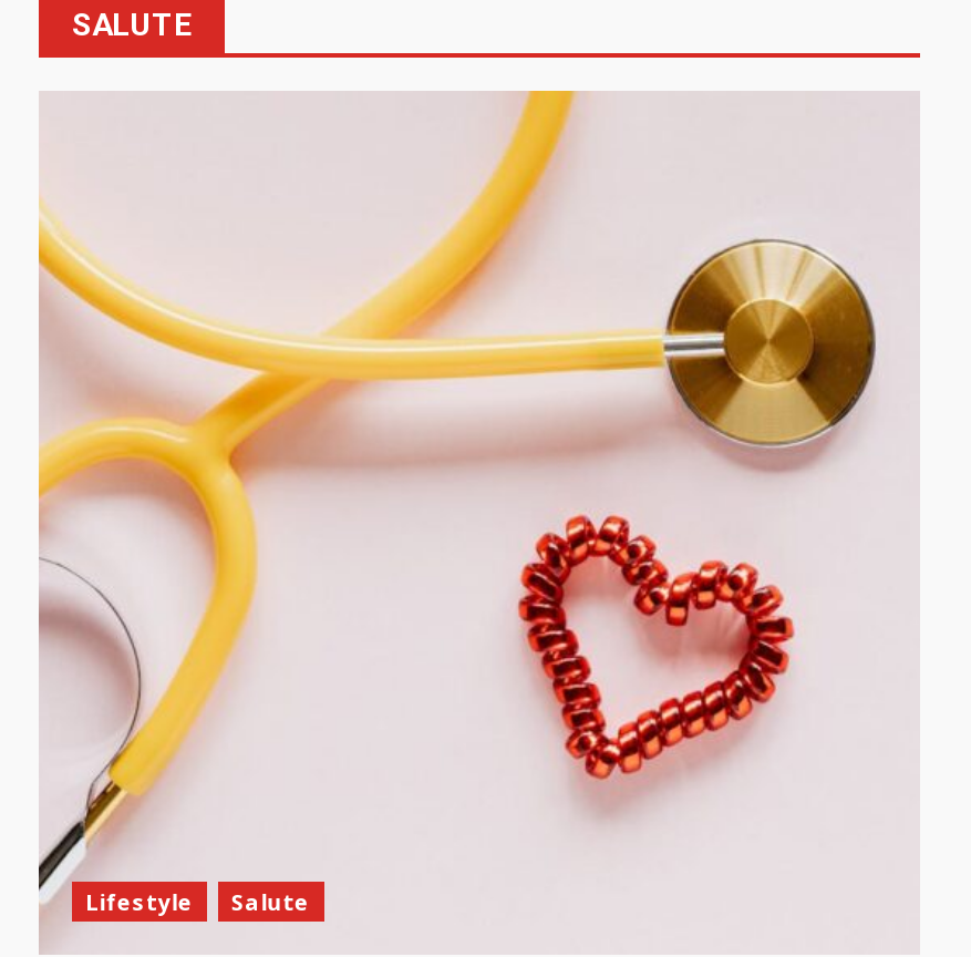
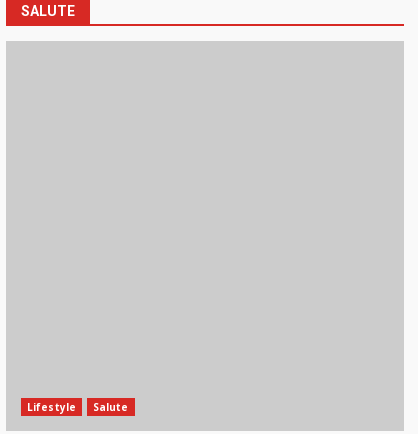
[37,91,876,895] [image] -> none

